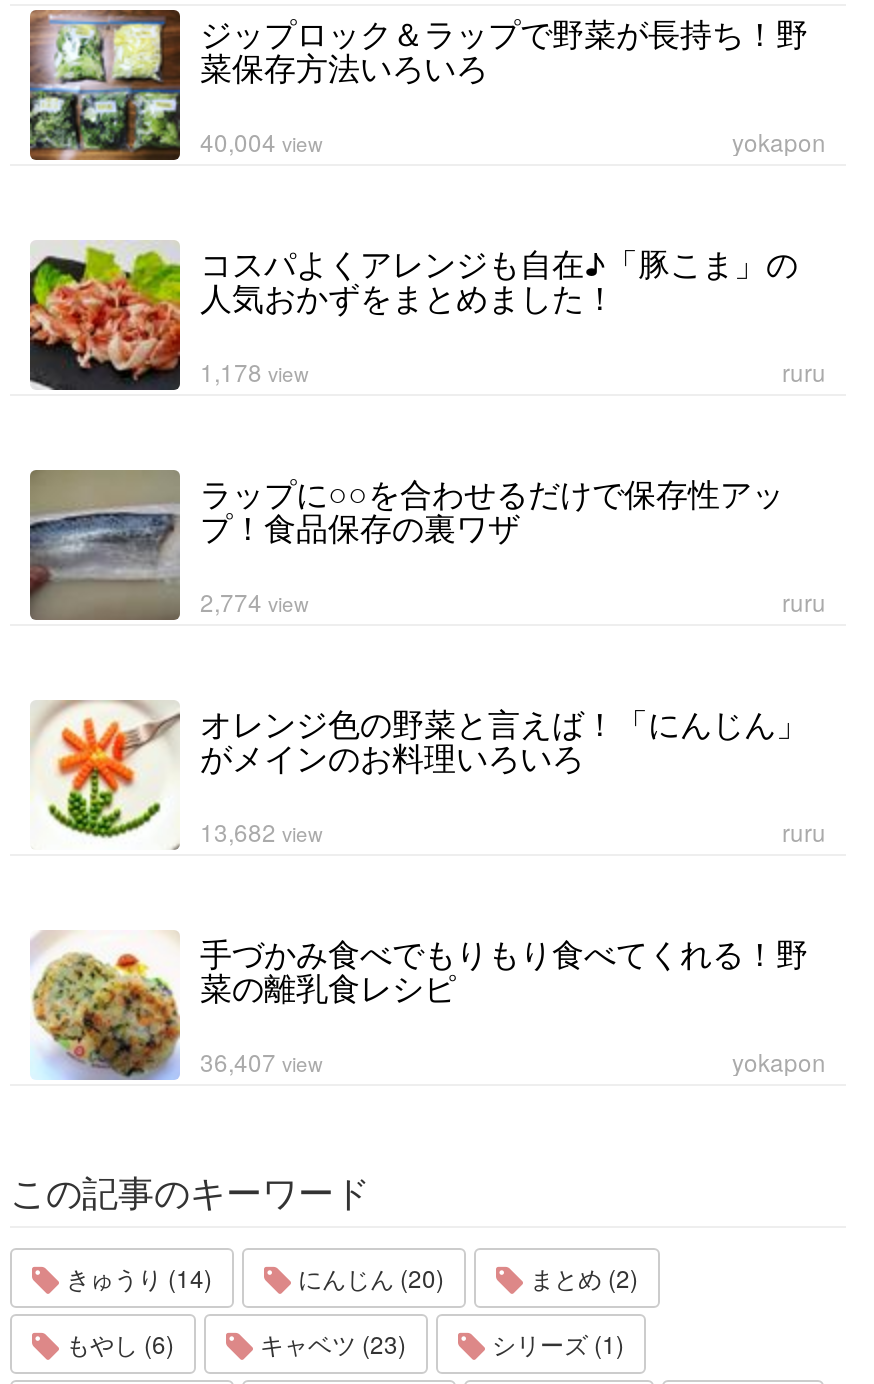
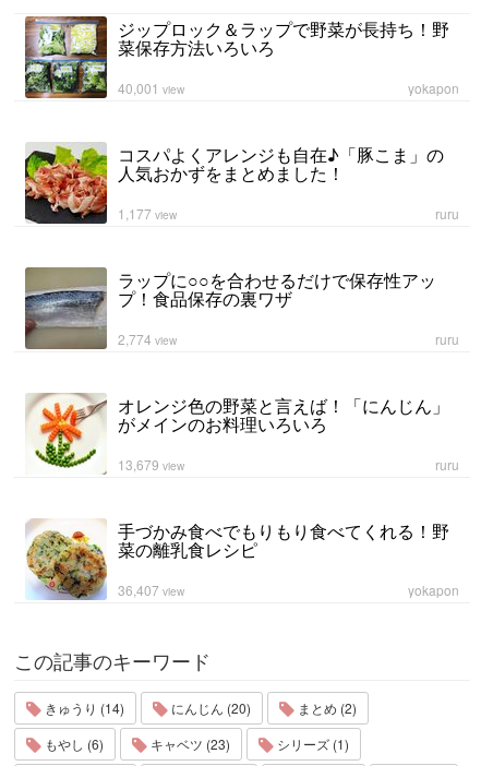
[200,124,322,158] 40,004 view -> [118,79,184,97] 40,001 view
[200,354,308,388] 1,178 view -> [118,204,177,223] 1,177 view
[200,814,322,848] 13,682 view -> [118,455,184,474] 13,679 view

